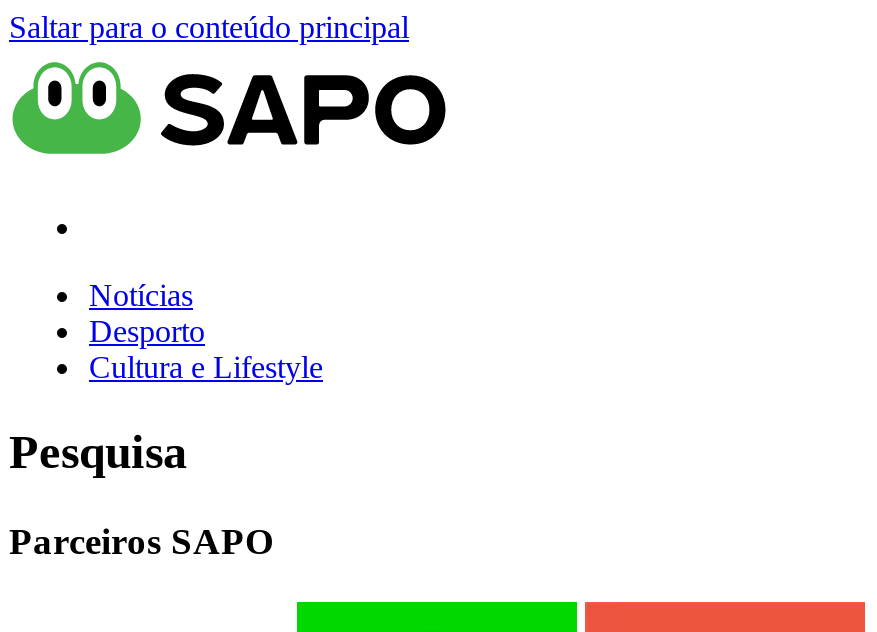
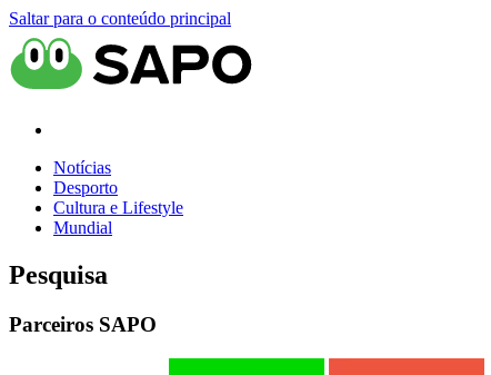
none -> [53,218,112,237] Mundial

